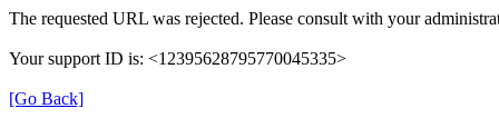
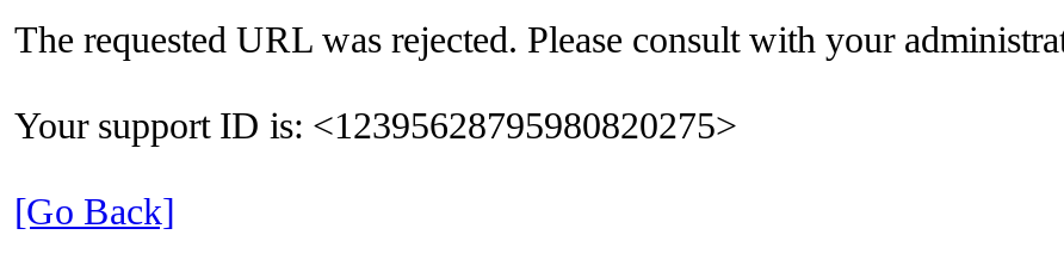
[9,49,346,68] Your support ID is: <12395628795770045335> -> [14,105,737,146] Your support ID is: <12395628795980820275>

